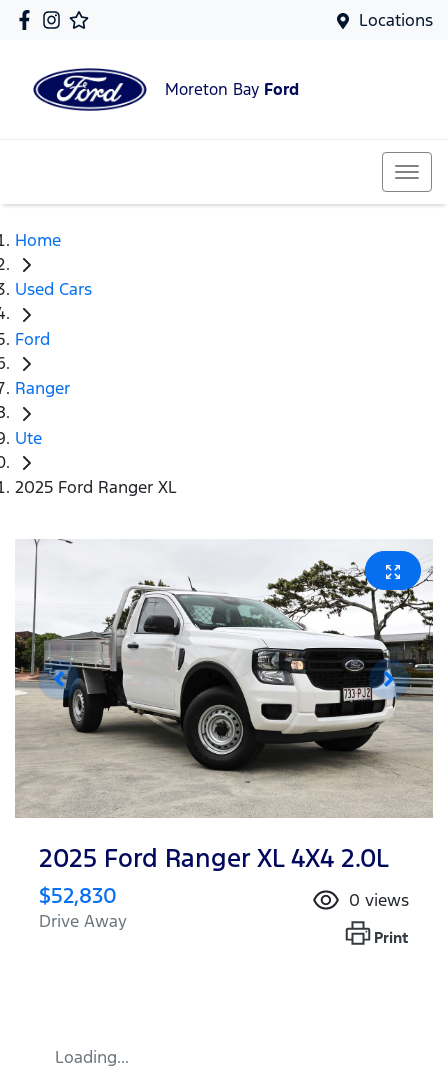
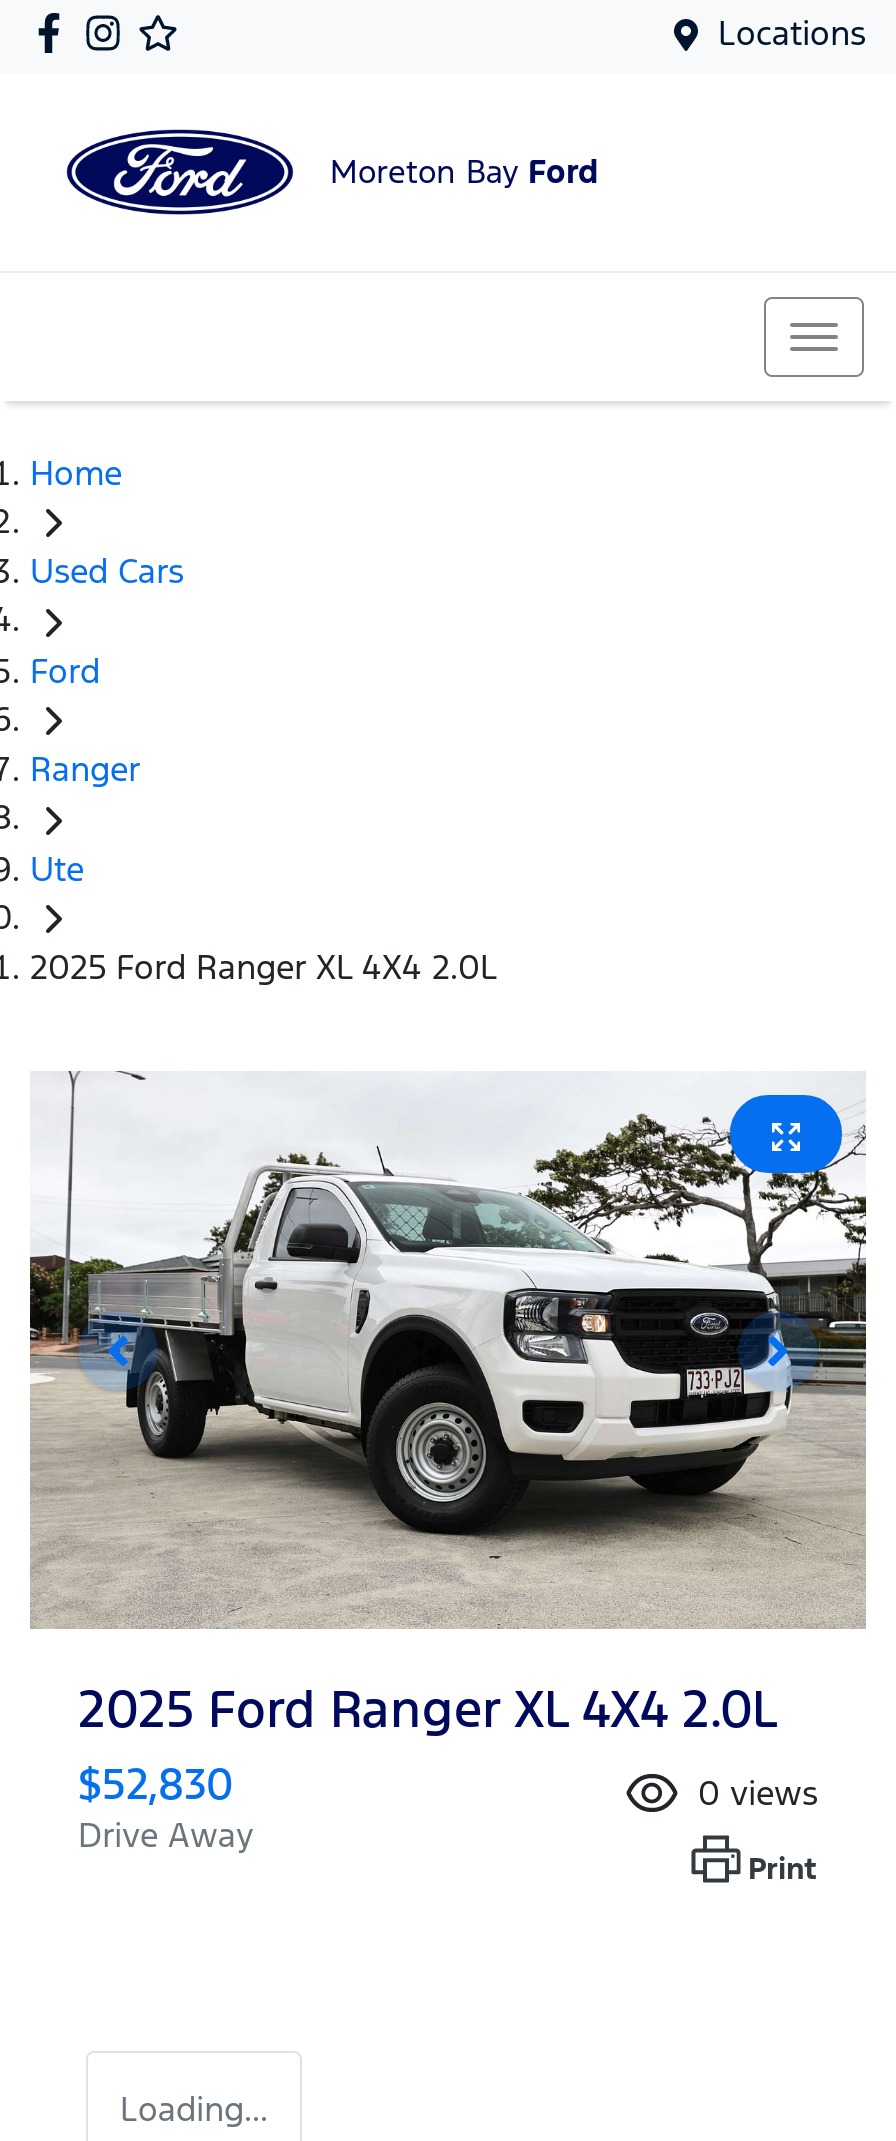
[15,476,177,498] 2025 Ford Ranger XL -> [30,946,498,990] 2025 Ford Ranger XL 4X4 2.0L

